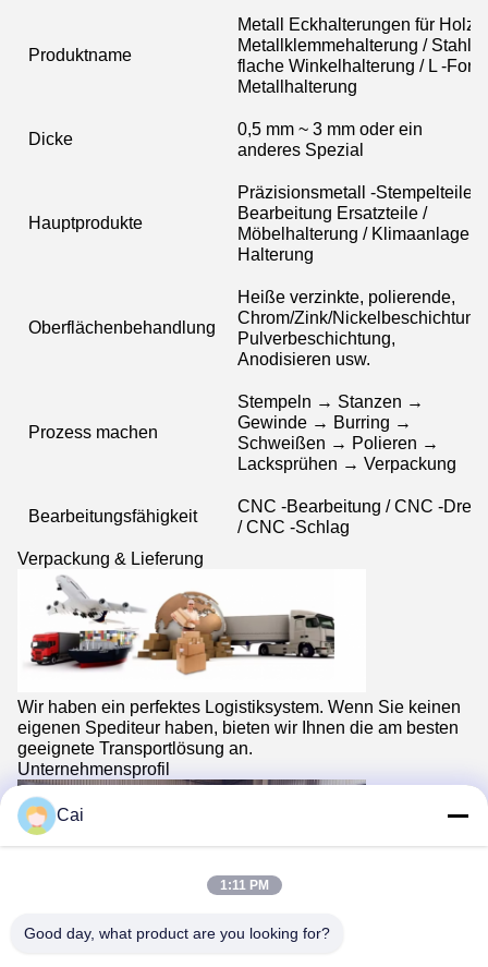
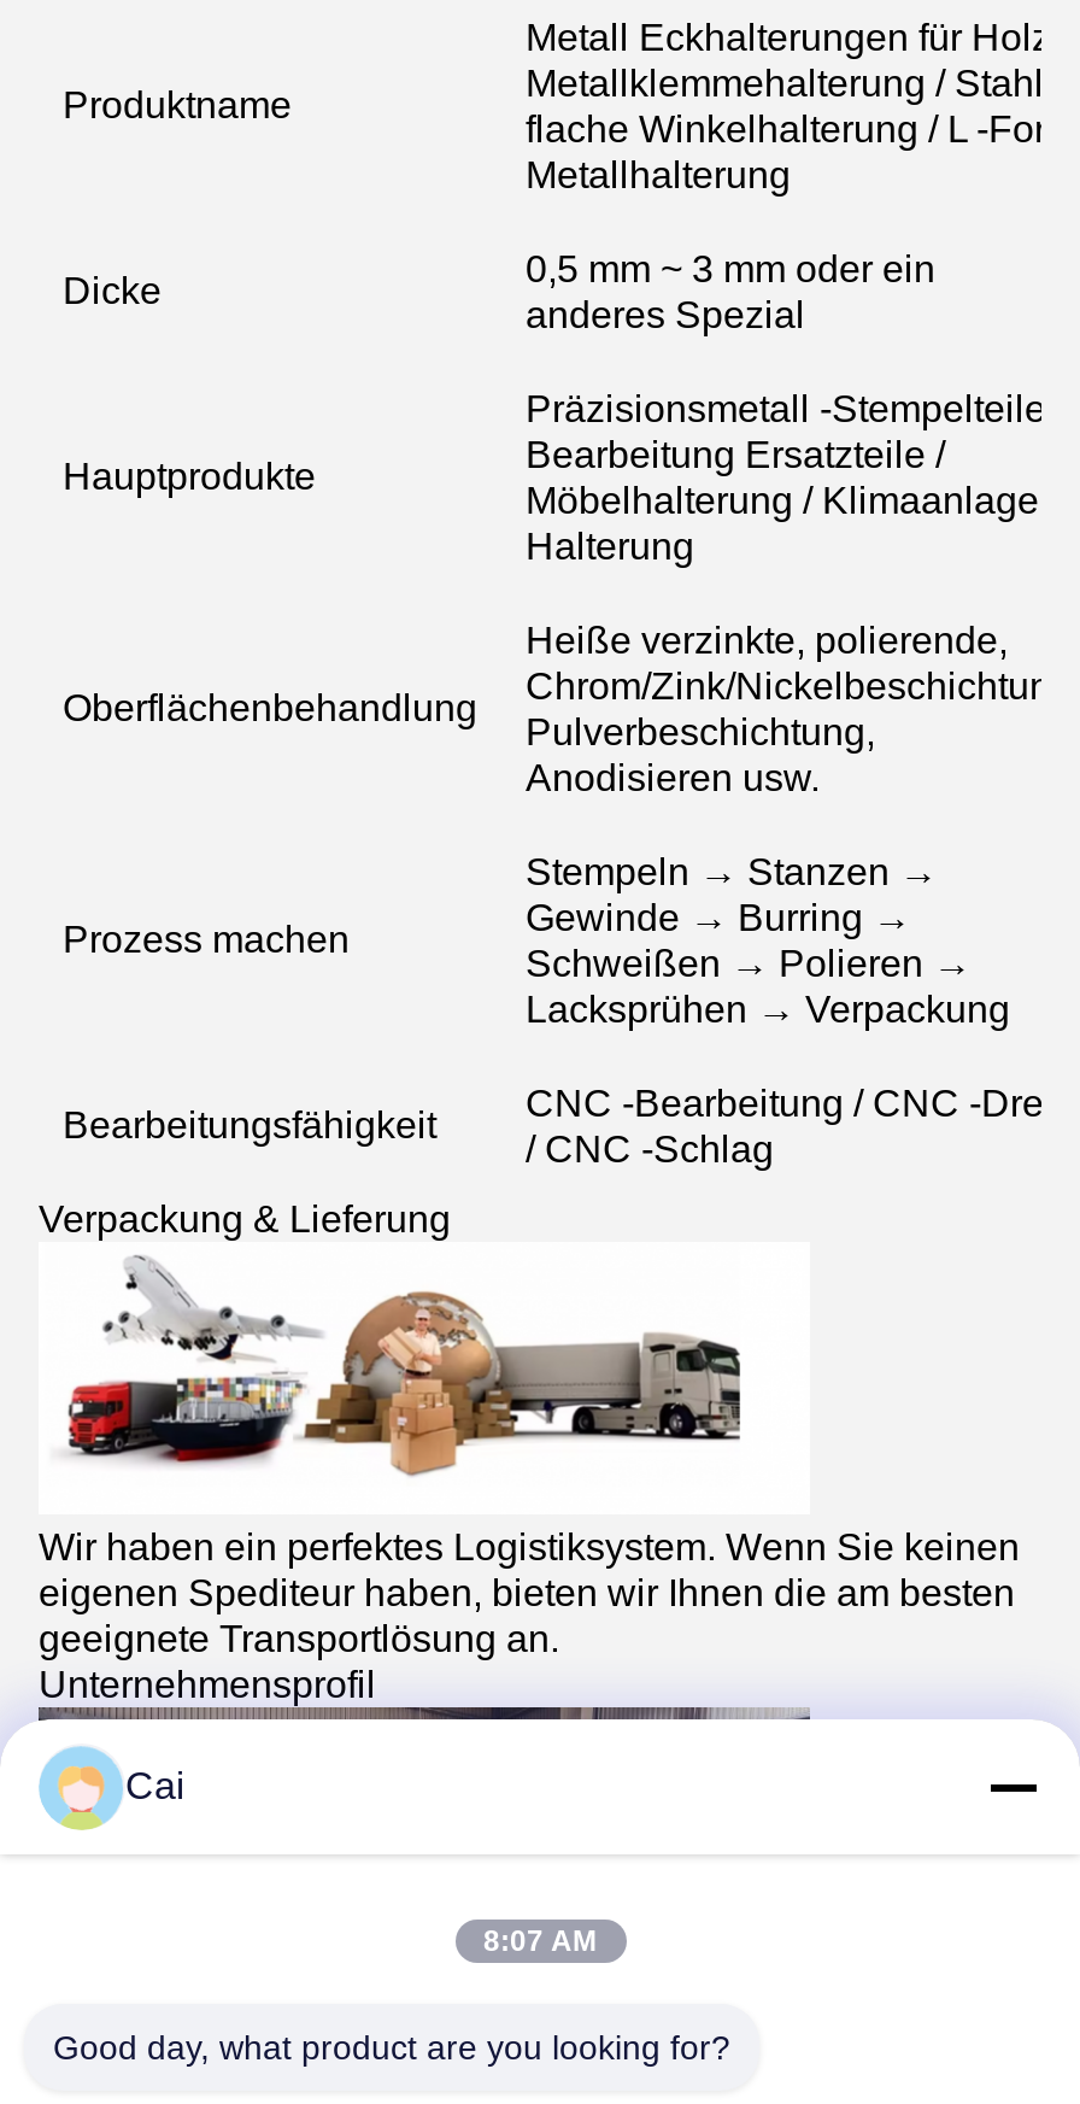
[219,878,269,893] 1:11 PM -> [483,1924,597,1958] 8:07 AM

